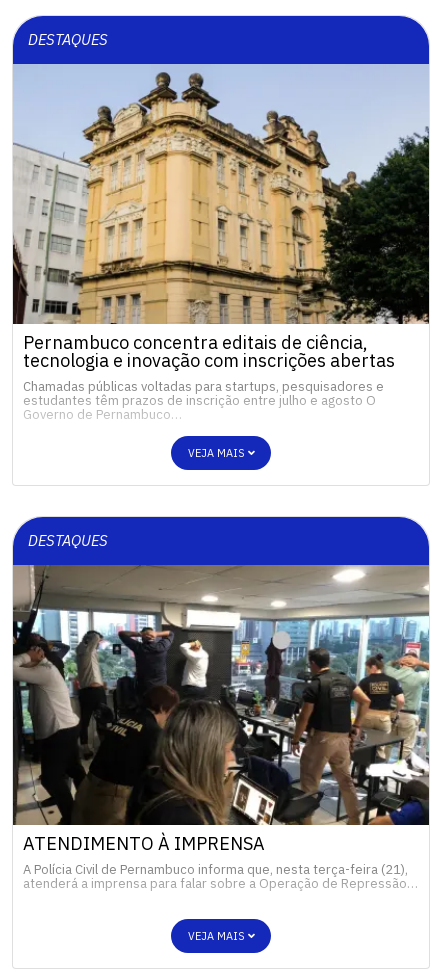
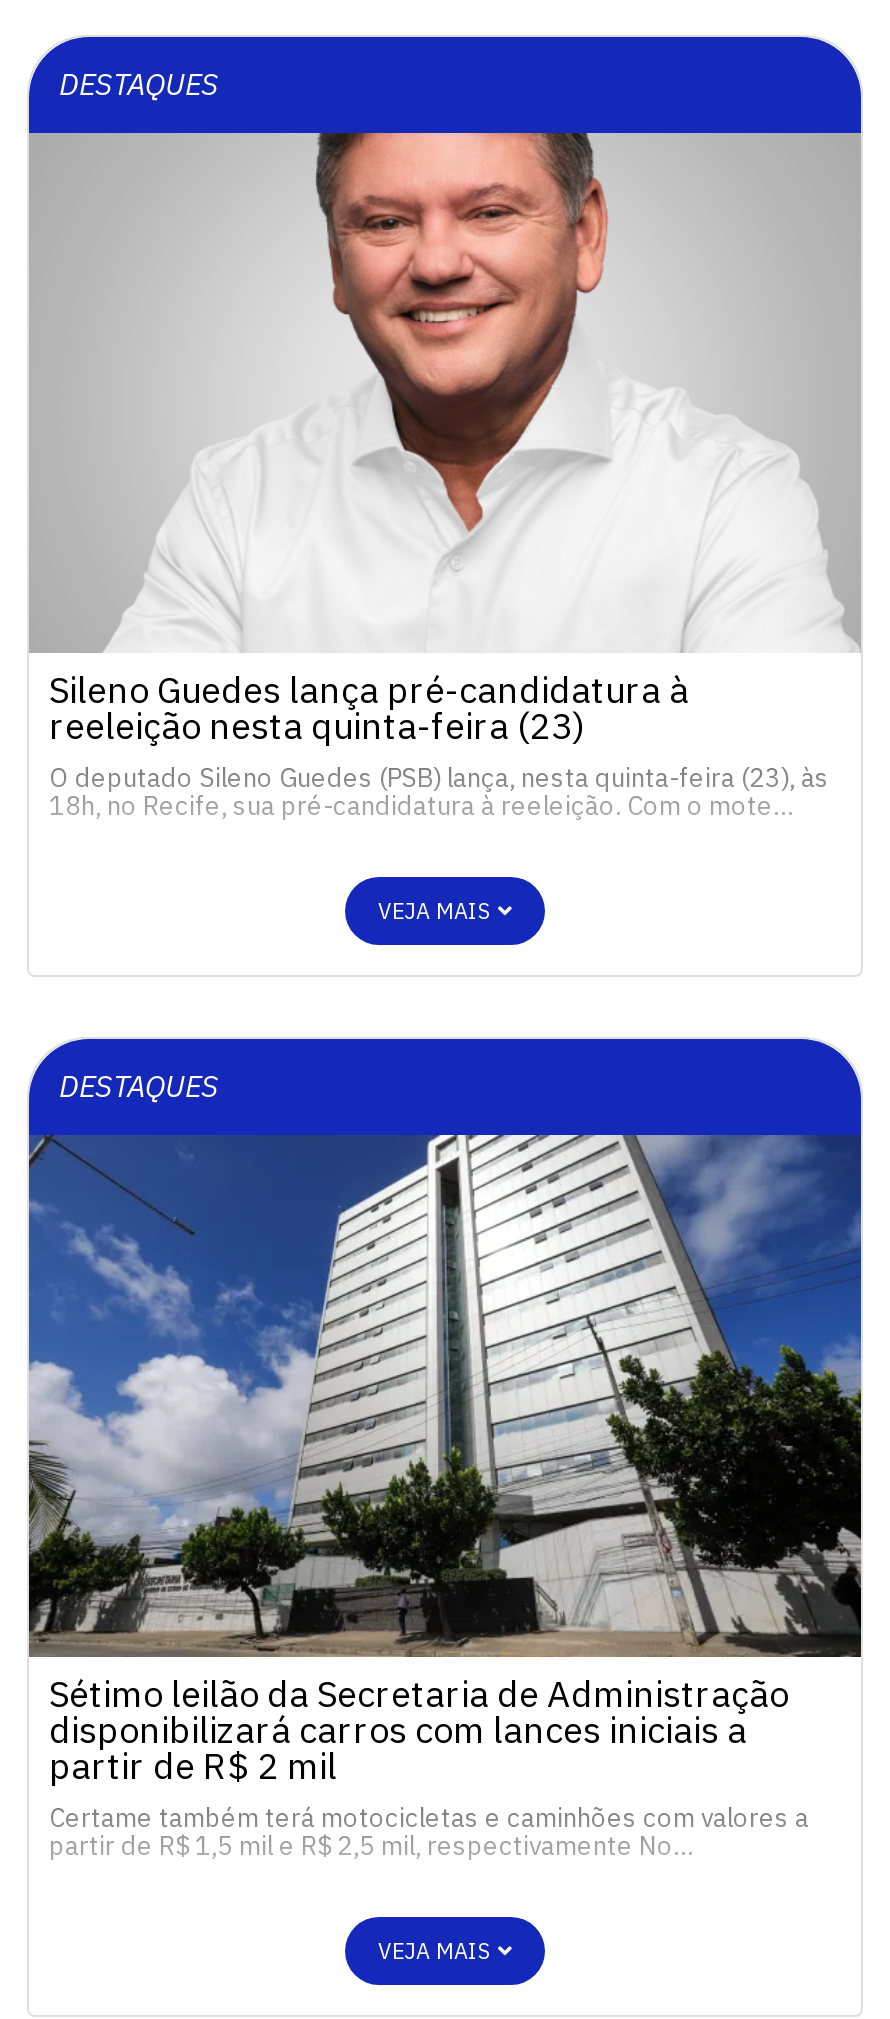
[13,63,429,423] [image] | Pernambuco concentra editais de ciência, | tecnologia e inovação com inscrições abertas | Chamadas públicas voltadas para startups, pesquisadores e | estudantes têm prazos de inscrição entre julho e agosto O | Governo de Pernambuco… -> [29,131,861,823] [image] | Sileno Guedes lança pré-candidatura à | reeleição nesta quinta-feira (23) | O deputado Sileno Guedes (PSB) lança, nesta quinta-feira (23), às | 18h, no Recife, sua pré-candidatura à reeleição. Com o mote…
[12,564,430,892] [image] | ATENDIMENTO À IMPRENSA | A Polícia Civil de Pernambuco informa que, nesta terça-feira (21), | atenderá a imprensa para falar sobre a Operação de Repressão… -> [27,1133,863,1863] [image] | Sétimo leilão da Secretaria de Administração | disponibilizará carros com lances iniciais a | partir de R$ 2 mil | Certame também terá motocicletas e caminhões com valores a | partir de R$ 1,5 mil e R$ 2,5 mil, respectivamente No…

